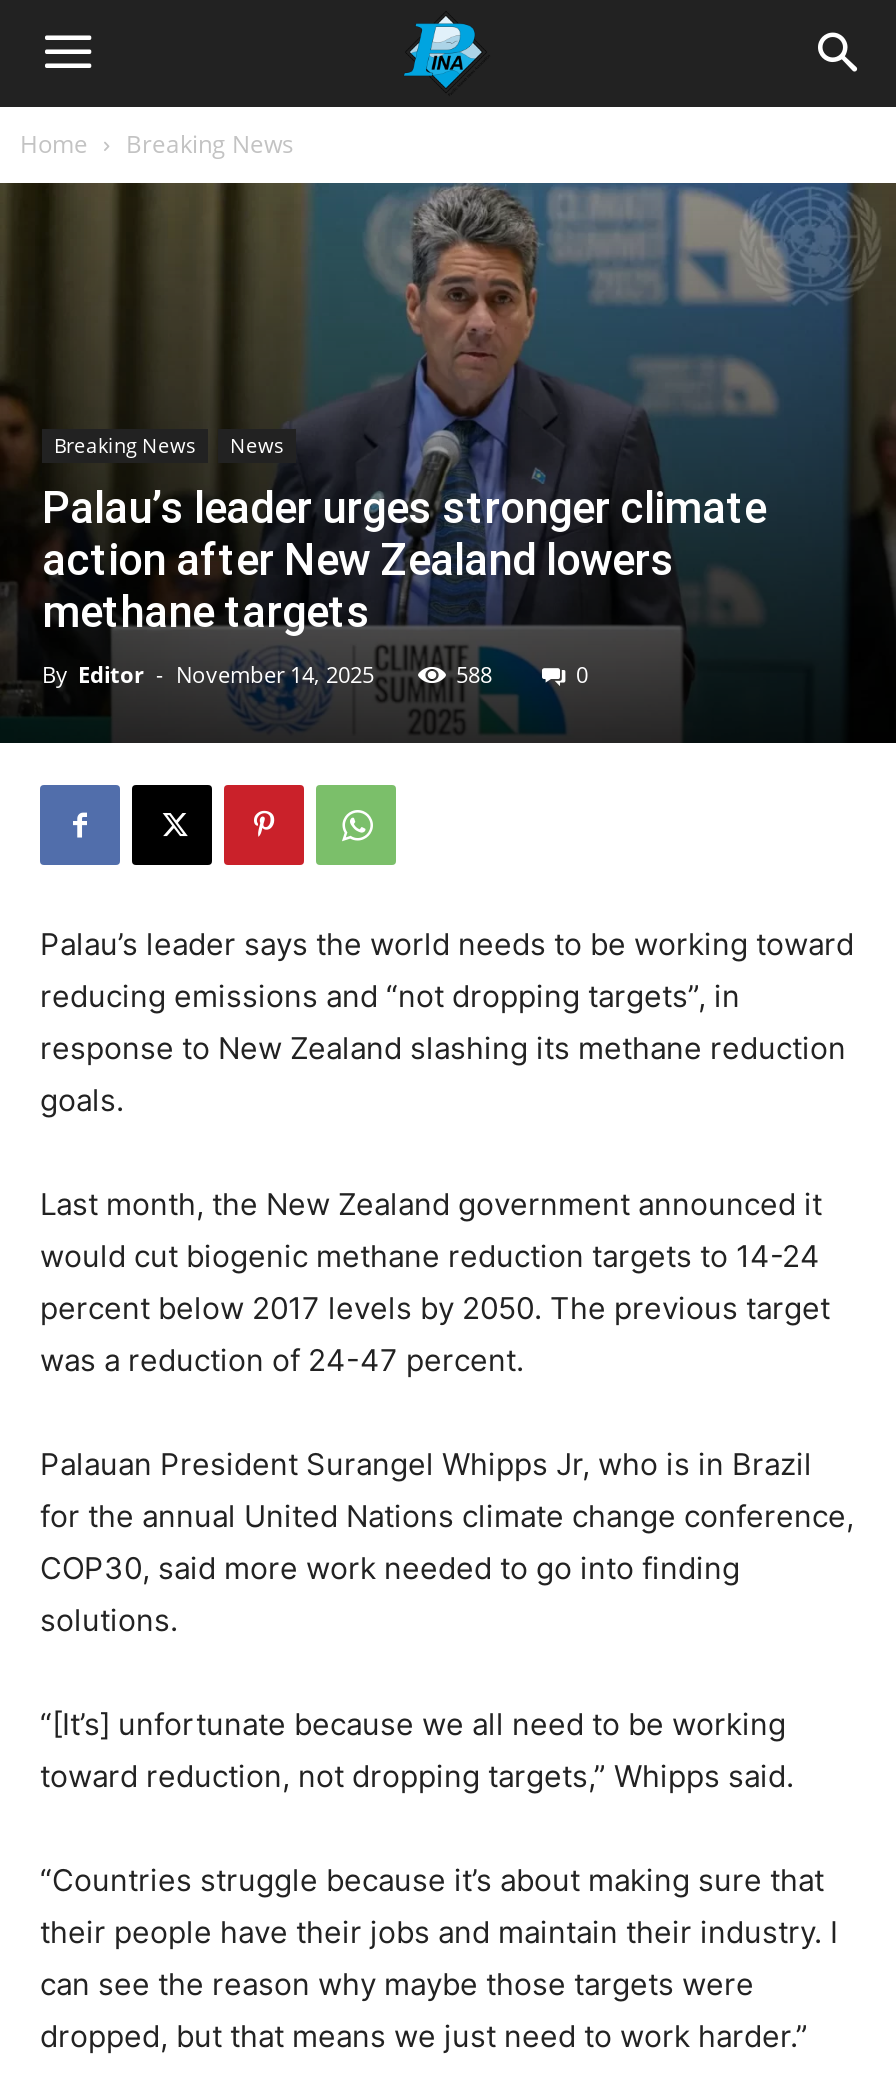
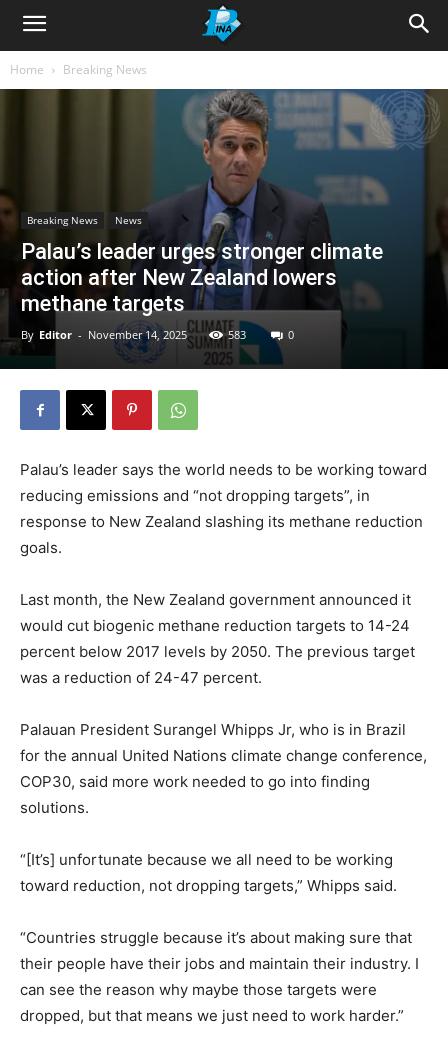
[456,659,492,689] 588 -> [228,327,246,342] 583

